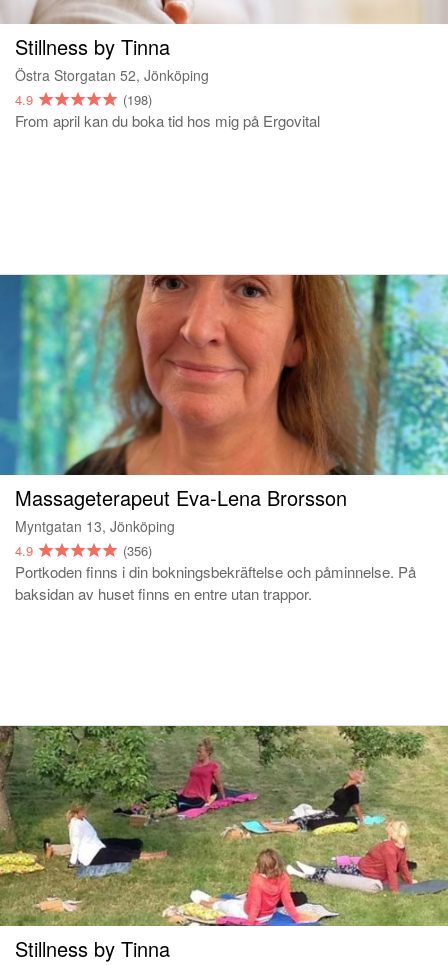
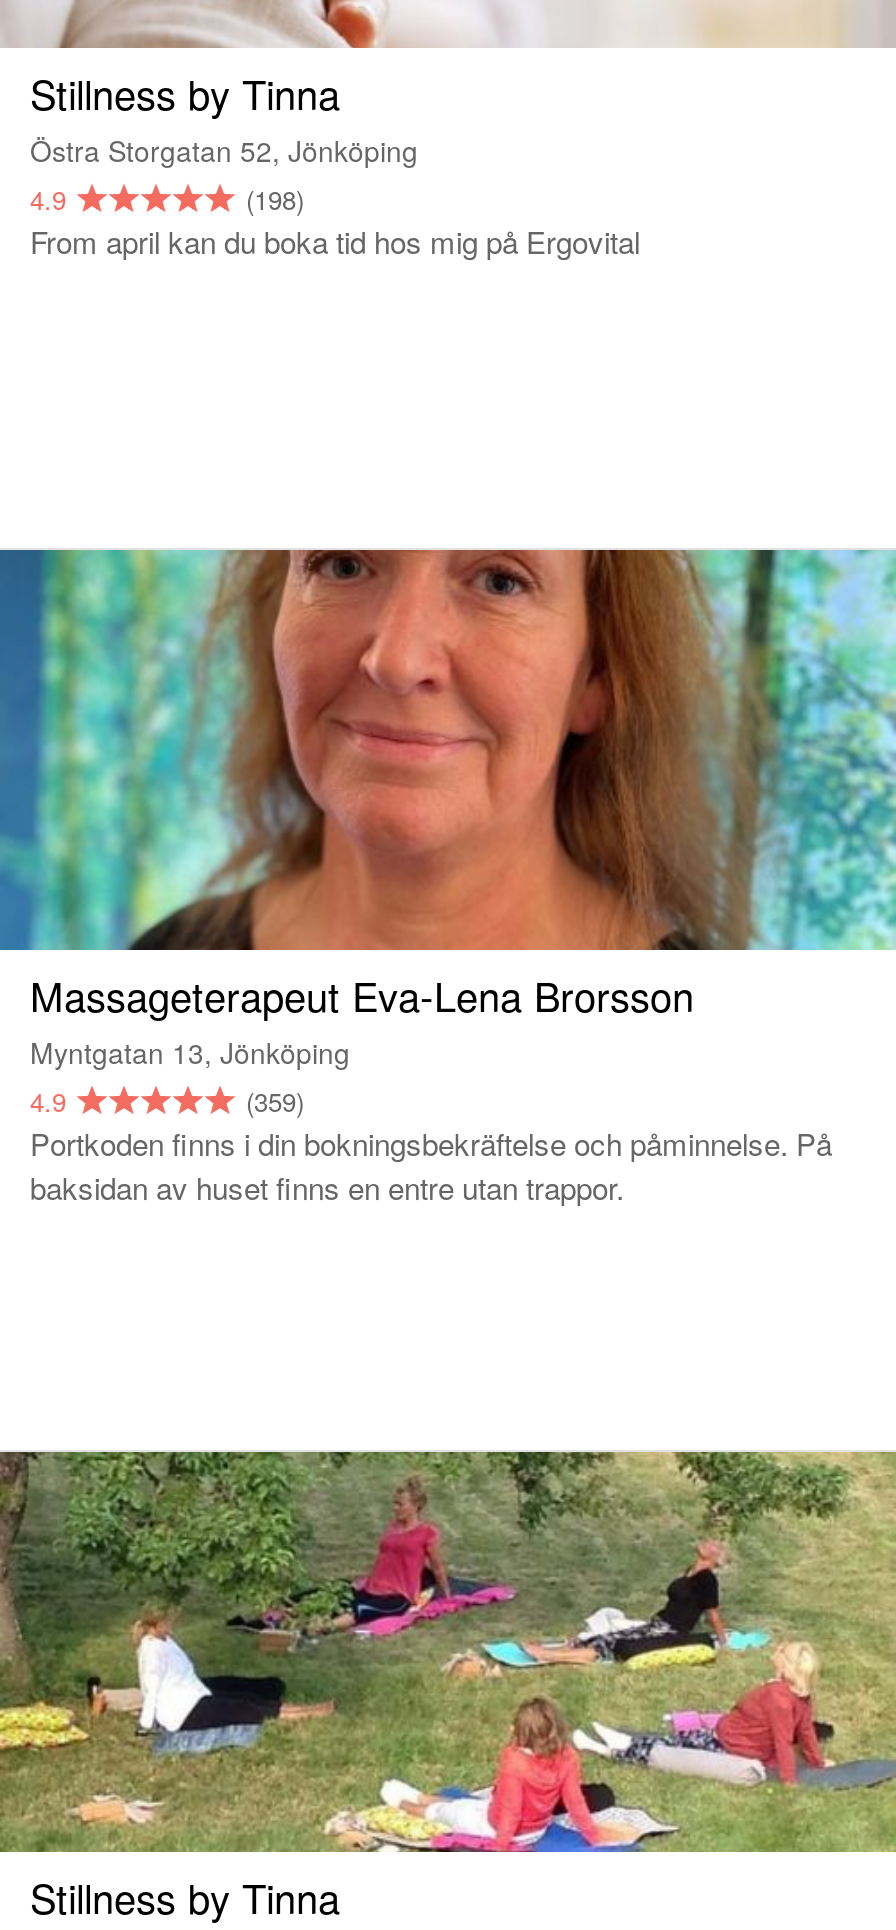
[123,541,152,560] (356) -> [246,1082,304,1120] (359)

